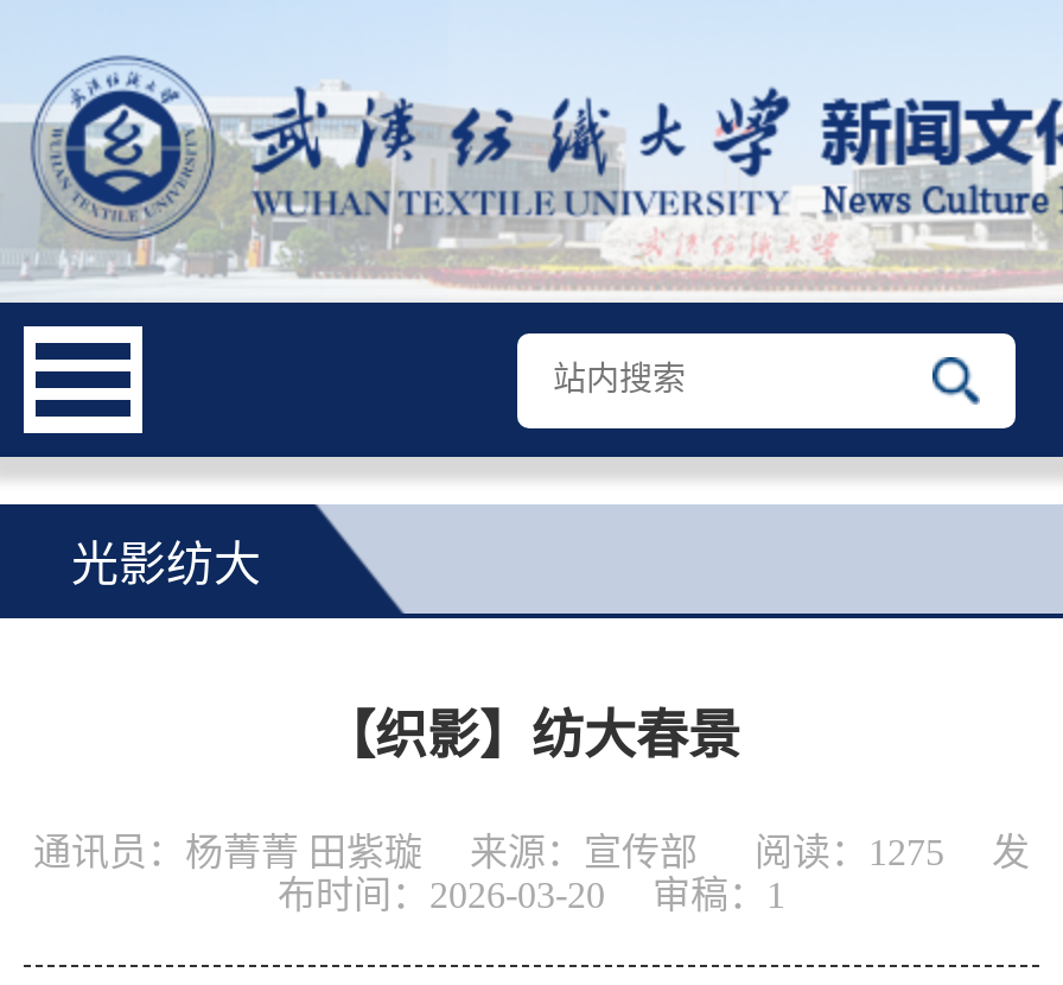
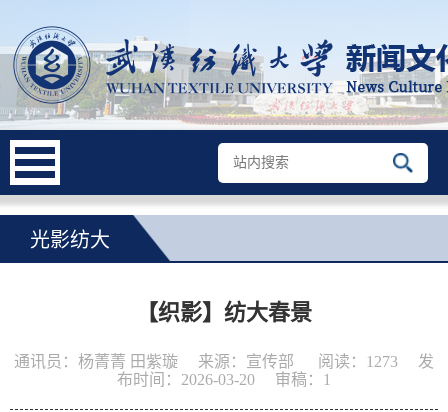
[755,832,944,872] 阅读：1275 -> [318,353,398,370] 阅读：1273

